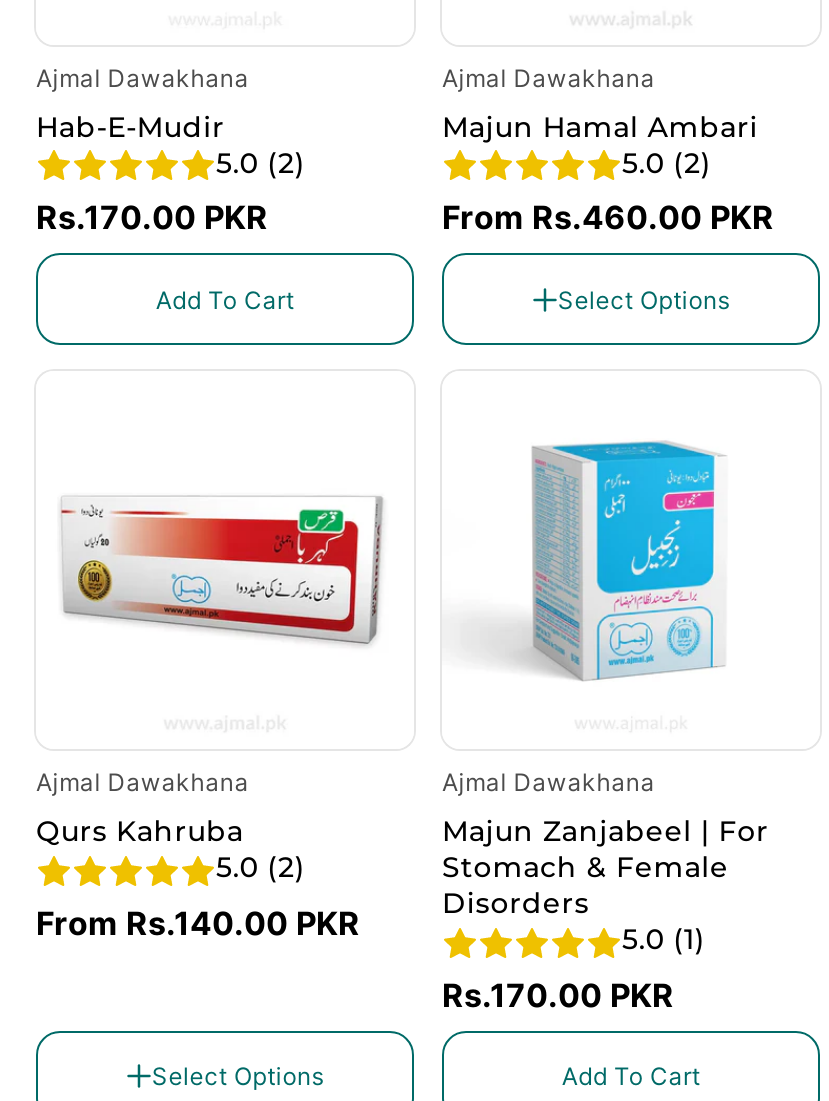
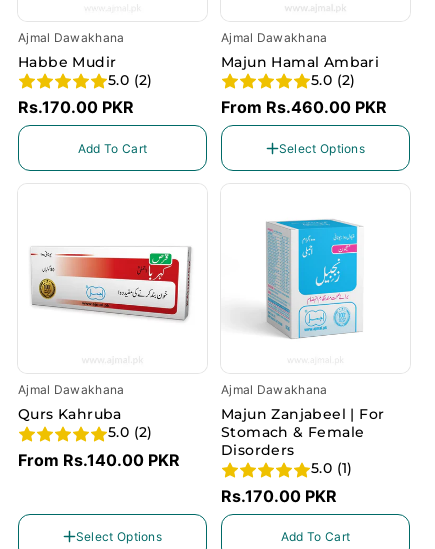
[36,109,225,145] Hab-E-Mudir -> [18,53,116,71] Habbe Mudir

